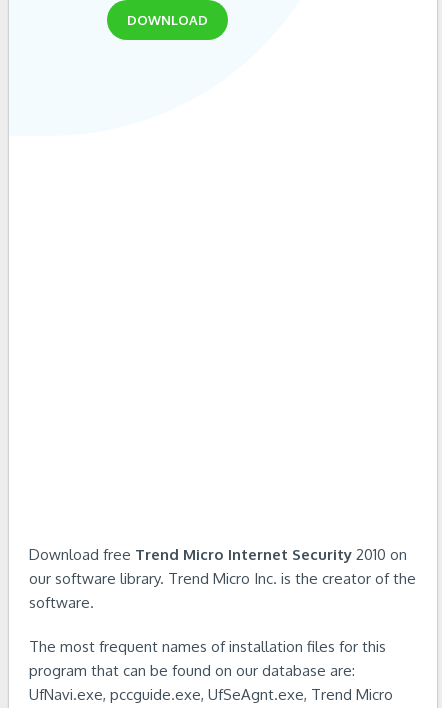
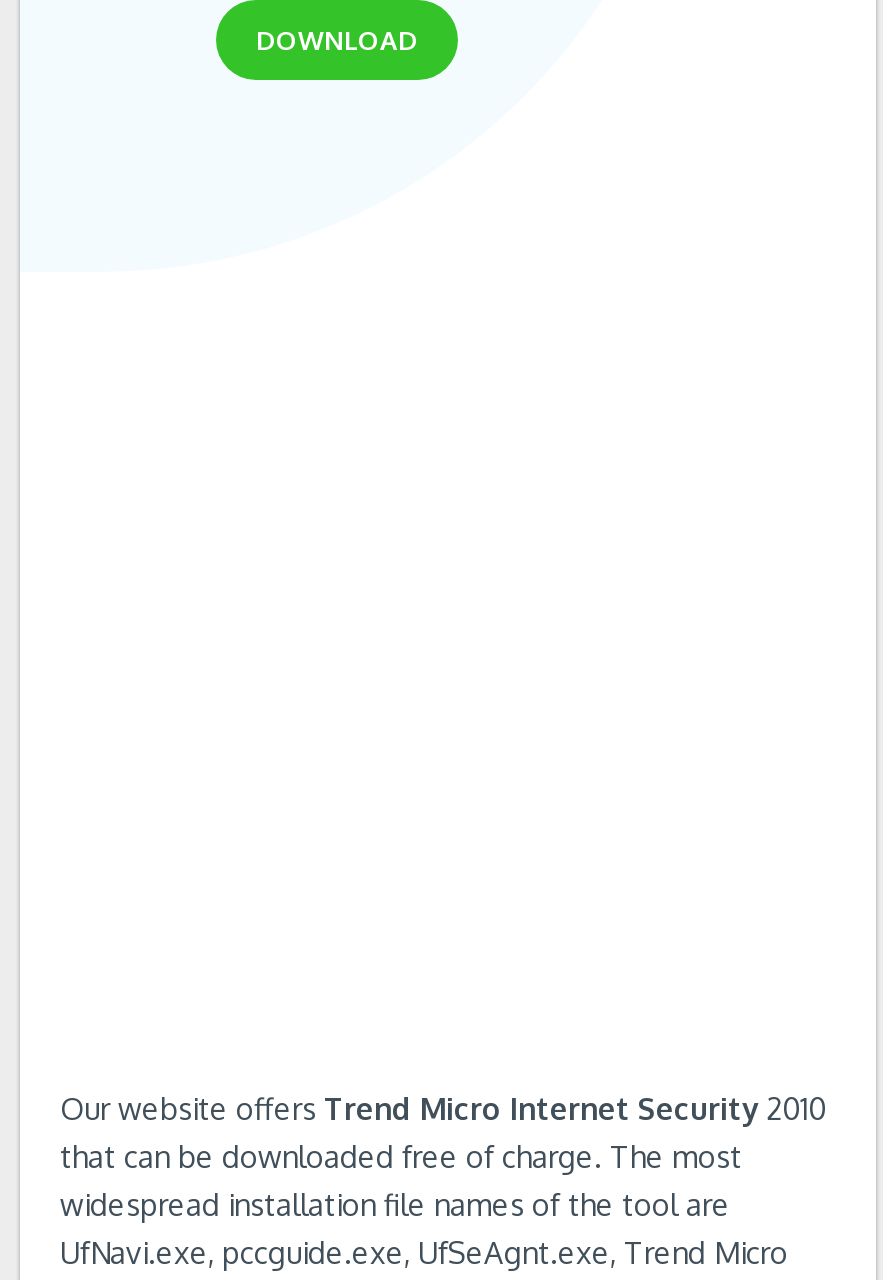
[29,545,416,680] Download free Trend Micro Internet Security 2010 on | our software library. Trend Micro Inc. is the creator of the | software. | The most frequent names of installation files for this | program that can be found on our database are: -> [60,1090,826,1224] Our website offers Trend Micro Internet Security 2010 | that can be downloaded free of charge. The most | widespread installation file names of the tool are

